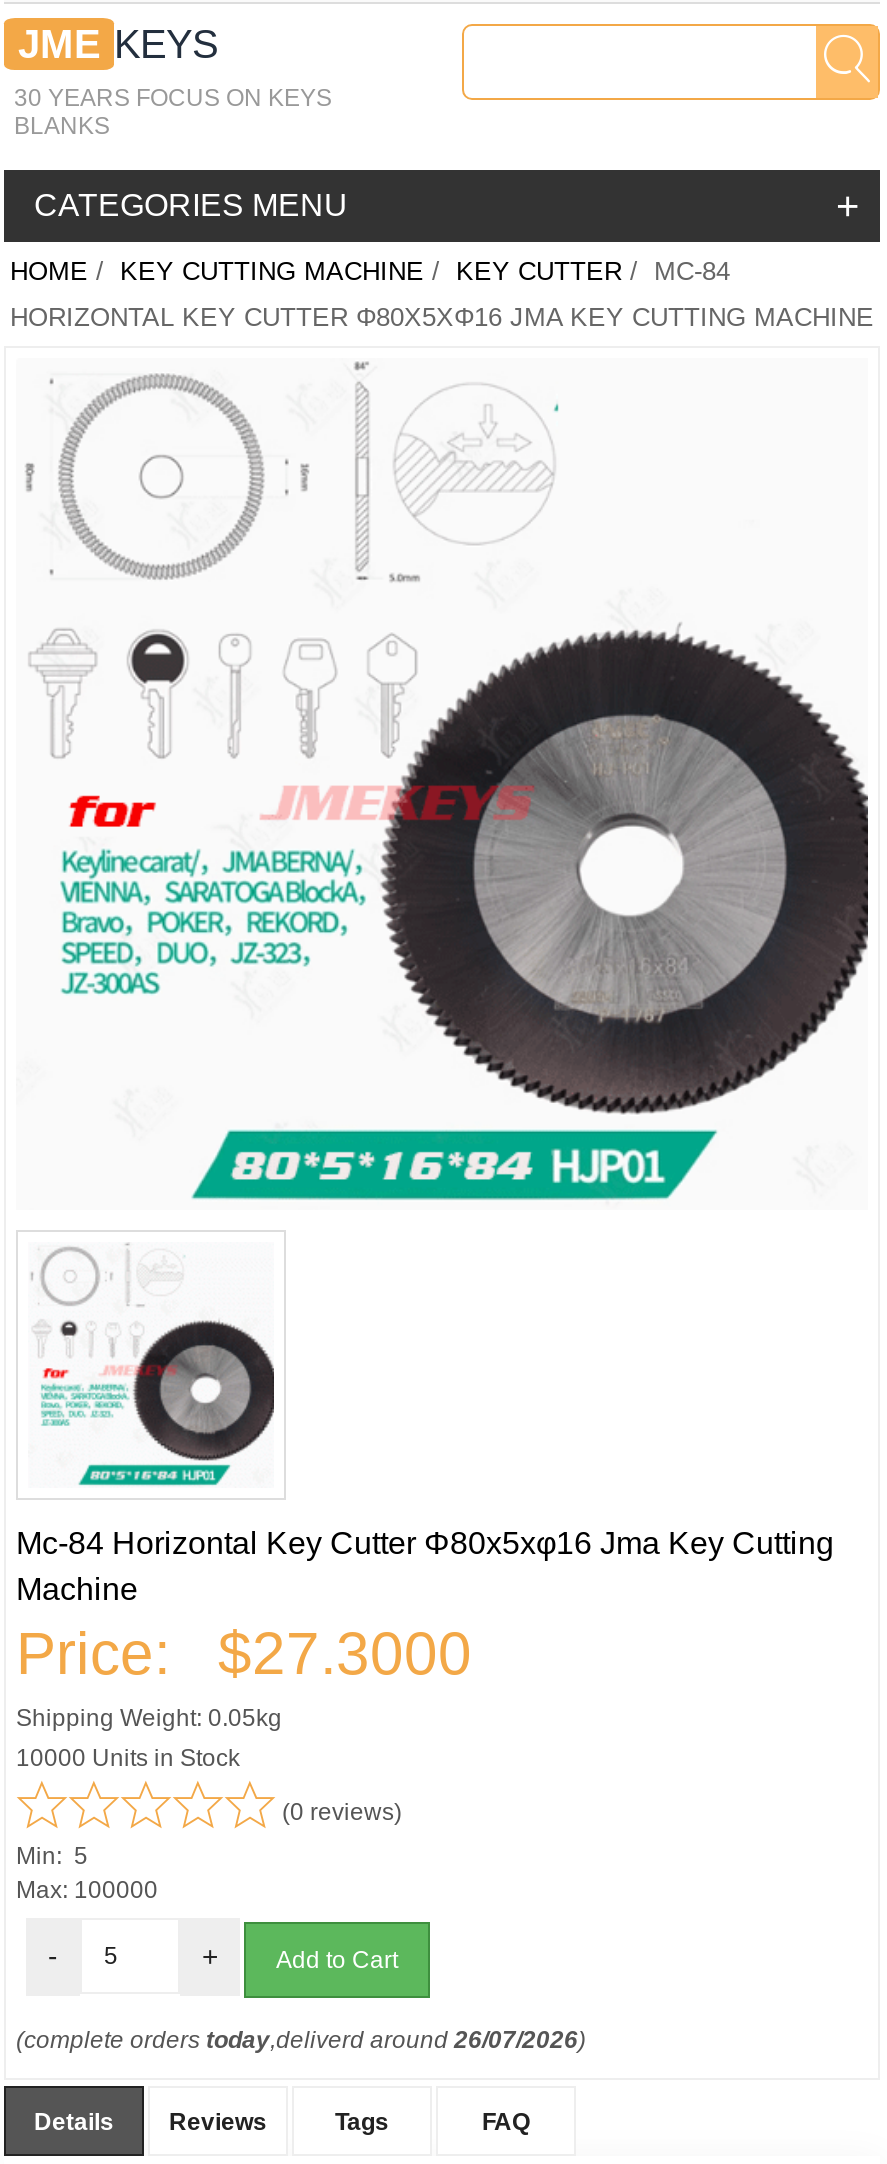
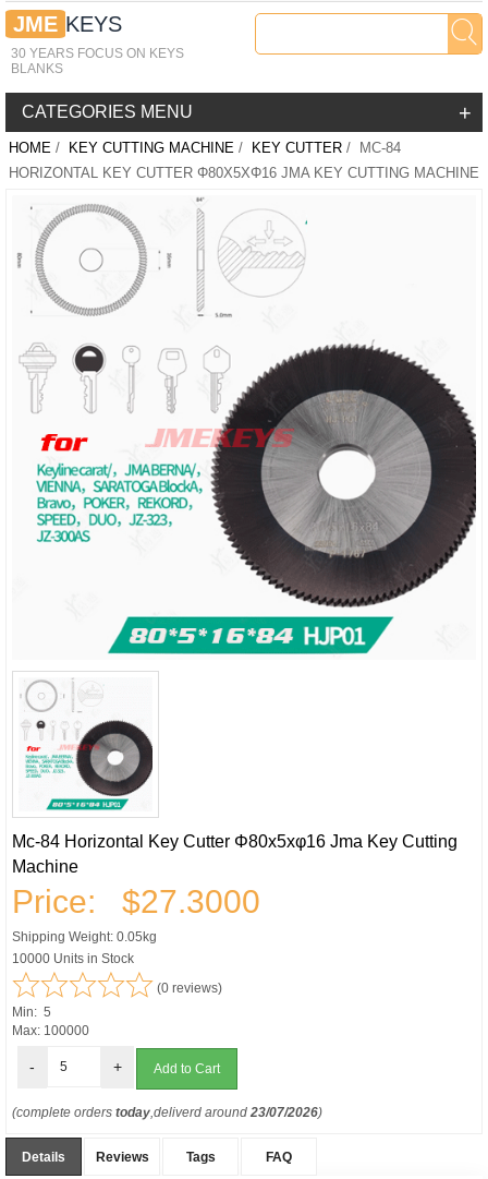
[16,2027,586,2055] (complete orders today,deliverd around 26/07/2026) -> [12,1105,322,1120] (complete orders today,deliverd around 23/07/2026)

